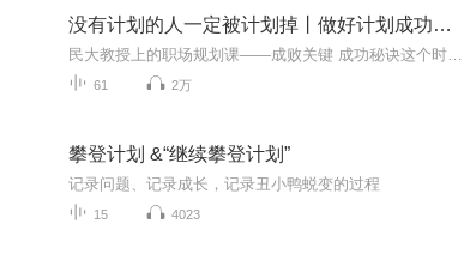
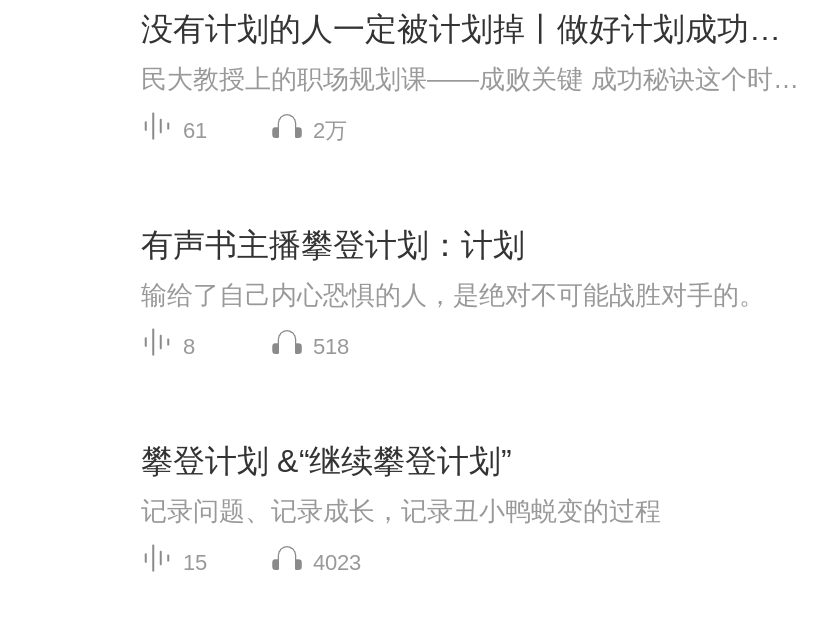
none -> [141,228,765,358] 有声书主播攀登计划：计划 | 输给了自己内心恐惧的人，是绝对不可能战胜对手的。 | 8 | 518

